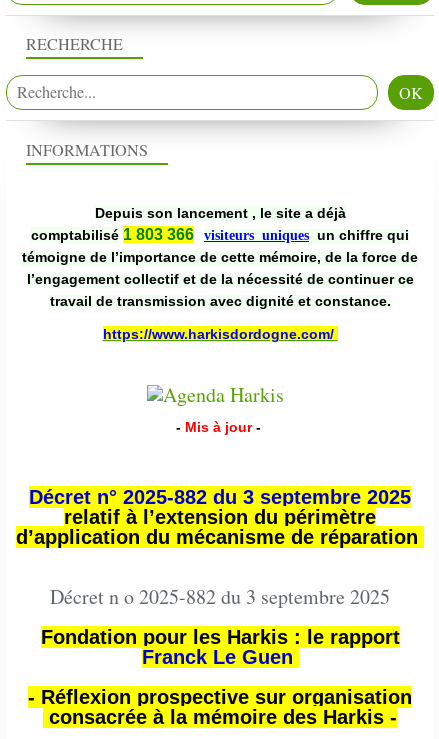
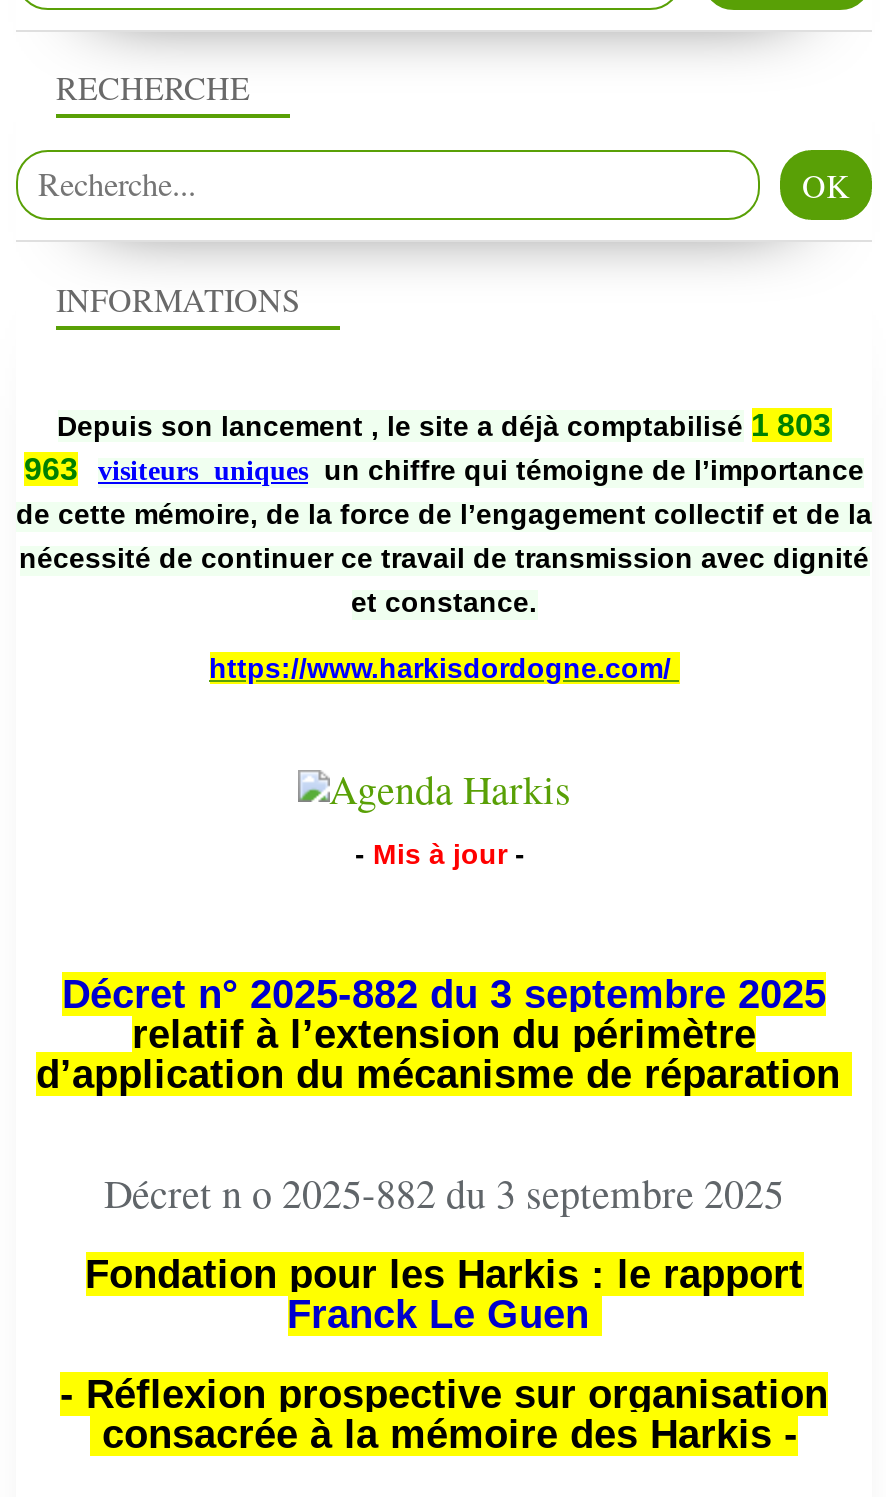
[22,205,418,309] Depuis son lancement , le site a déjà | comptabilisé 1 803 366 | visiteurs uniques un chiffre qui | témoigne de l’importance de cette mémoire, de la force de | l’engagement collectif et de la nécessité de continuer ce | travail de transmission avec dignité et constance. -> [16,408,872,618] Depuis son lancement , le site a déjà comptabilisé 1 803 | 963 | visiteurs uniques un chiffre qui témoigne de l’importance | de cette mémoire, de la force de l’engagement collectif et de la | nécessité de continuer ce travail de transmission avec dignité | et constance.

